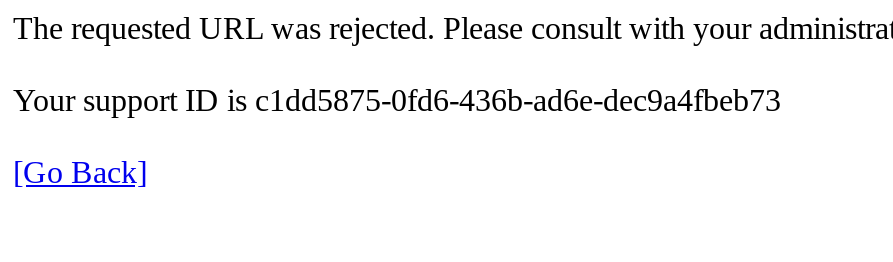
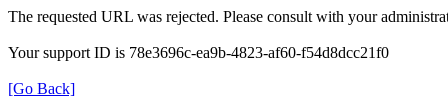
[13,83,781,117] Your support ID is c1dd5875-0fd6-436b-ad6e-dec9a4fbeb73 -> [8,44,389,61] Your support ID is 78e3696c-ea9b-4823-af60-f54d8dcc21f0

